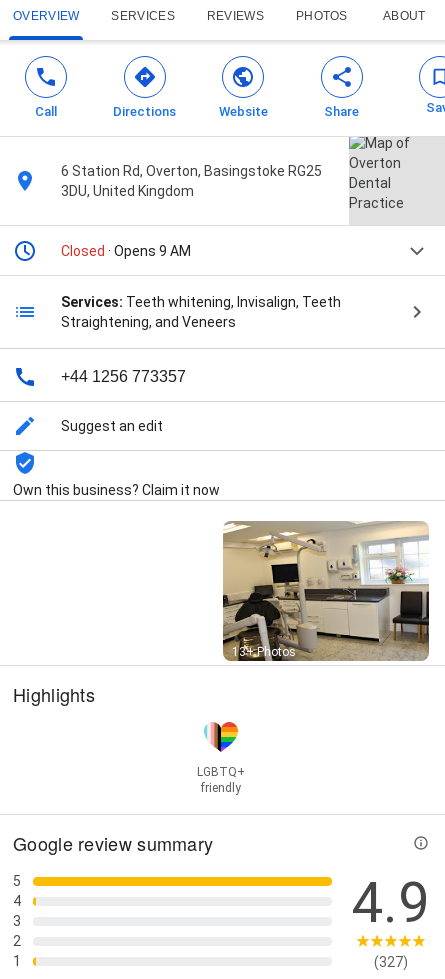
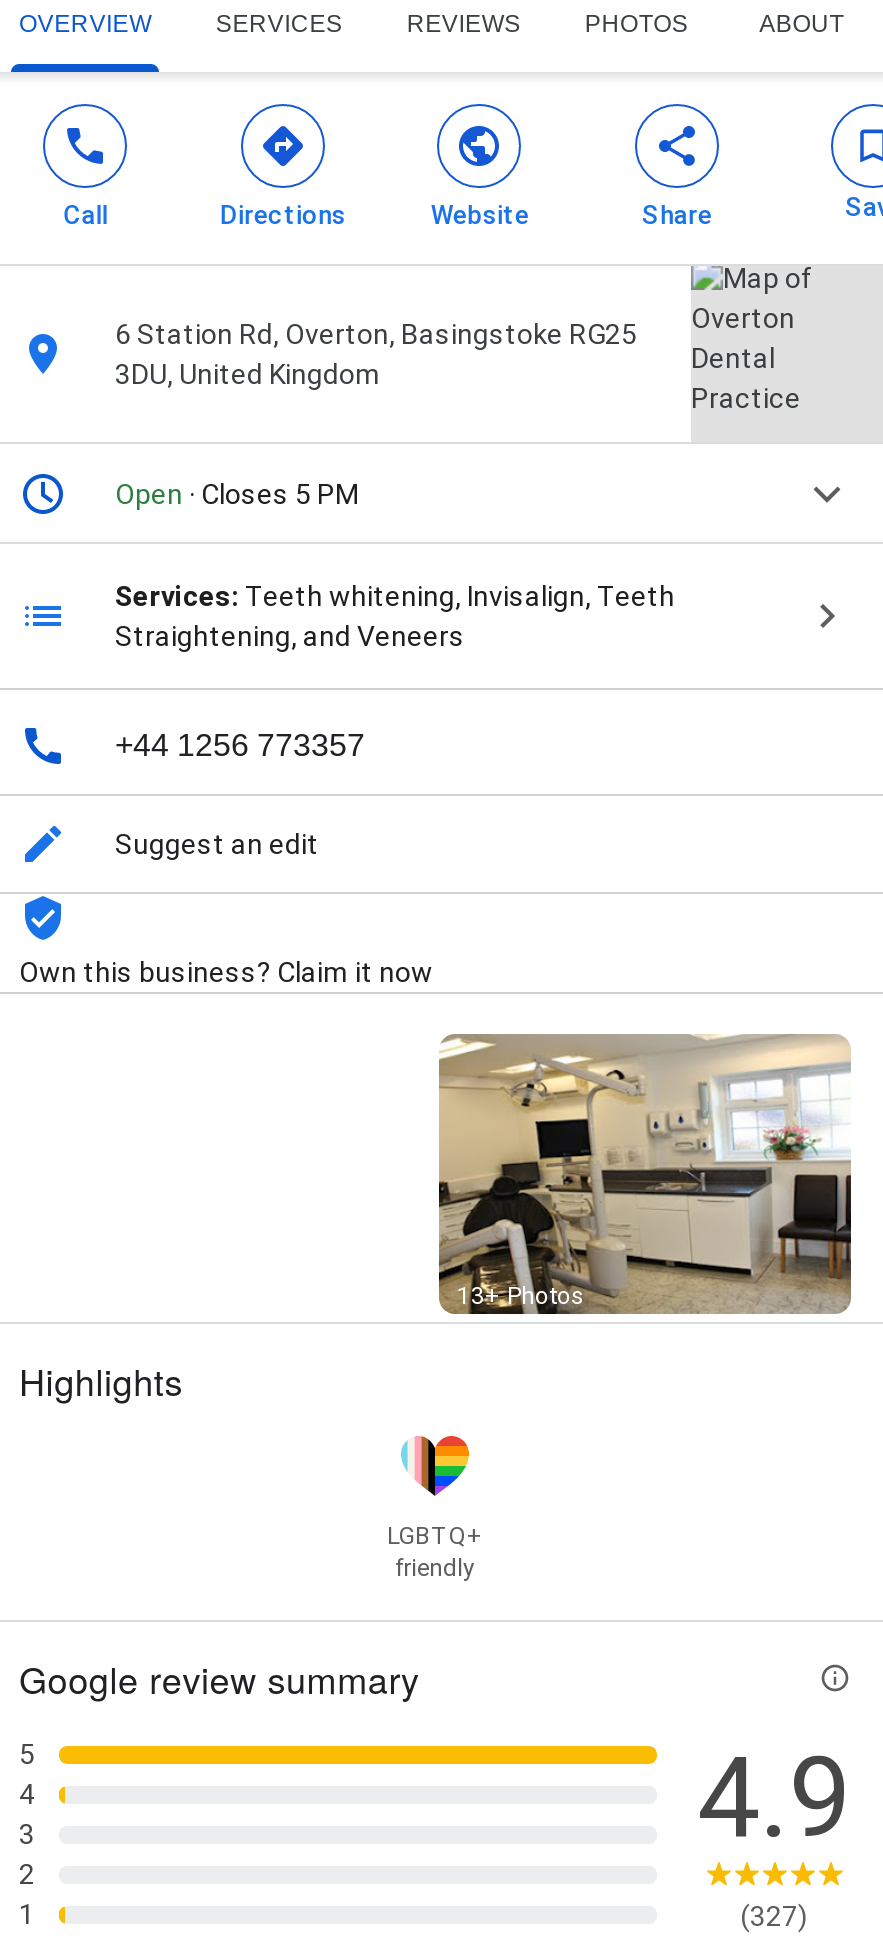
[61,243,191,259] Closed · Opens 9 AM -> [115,478,359,510] Open · Closes 5 PM

